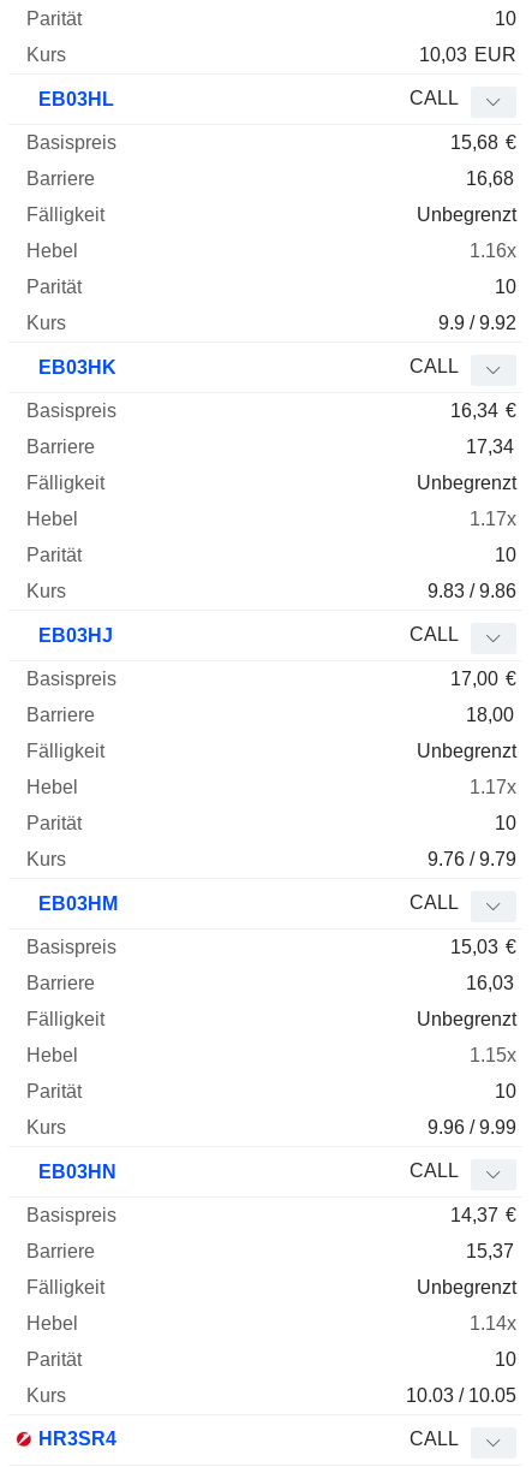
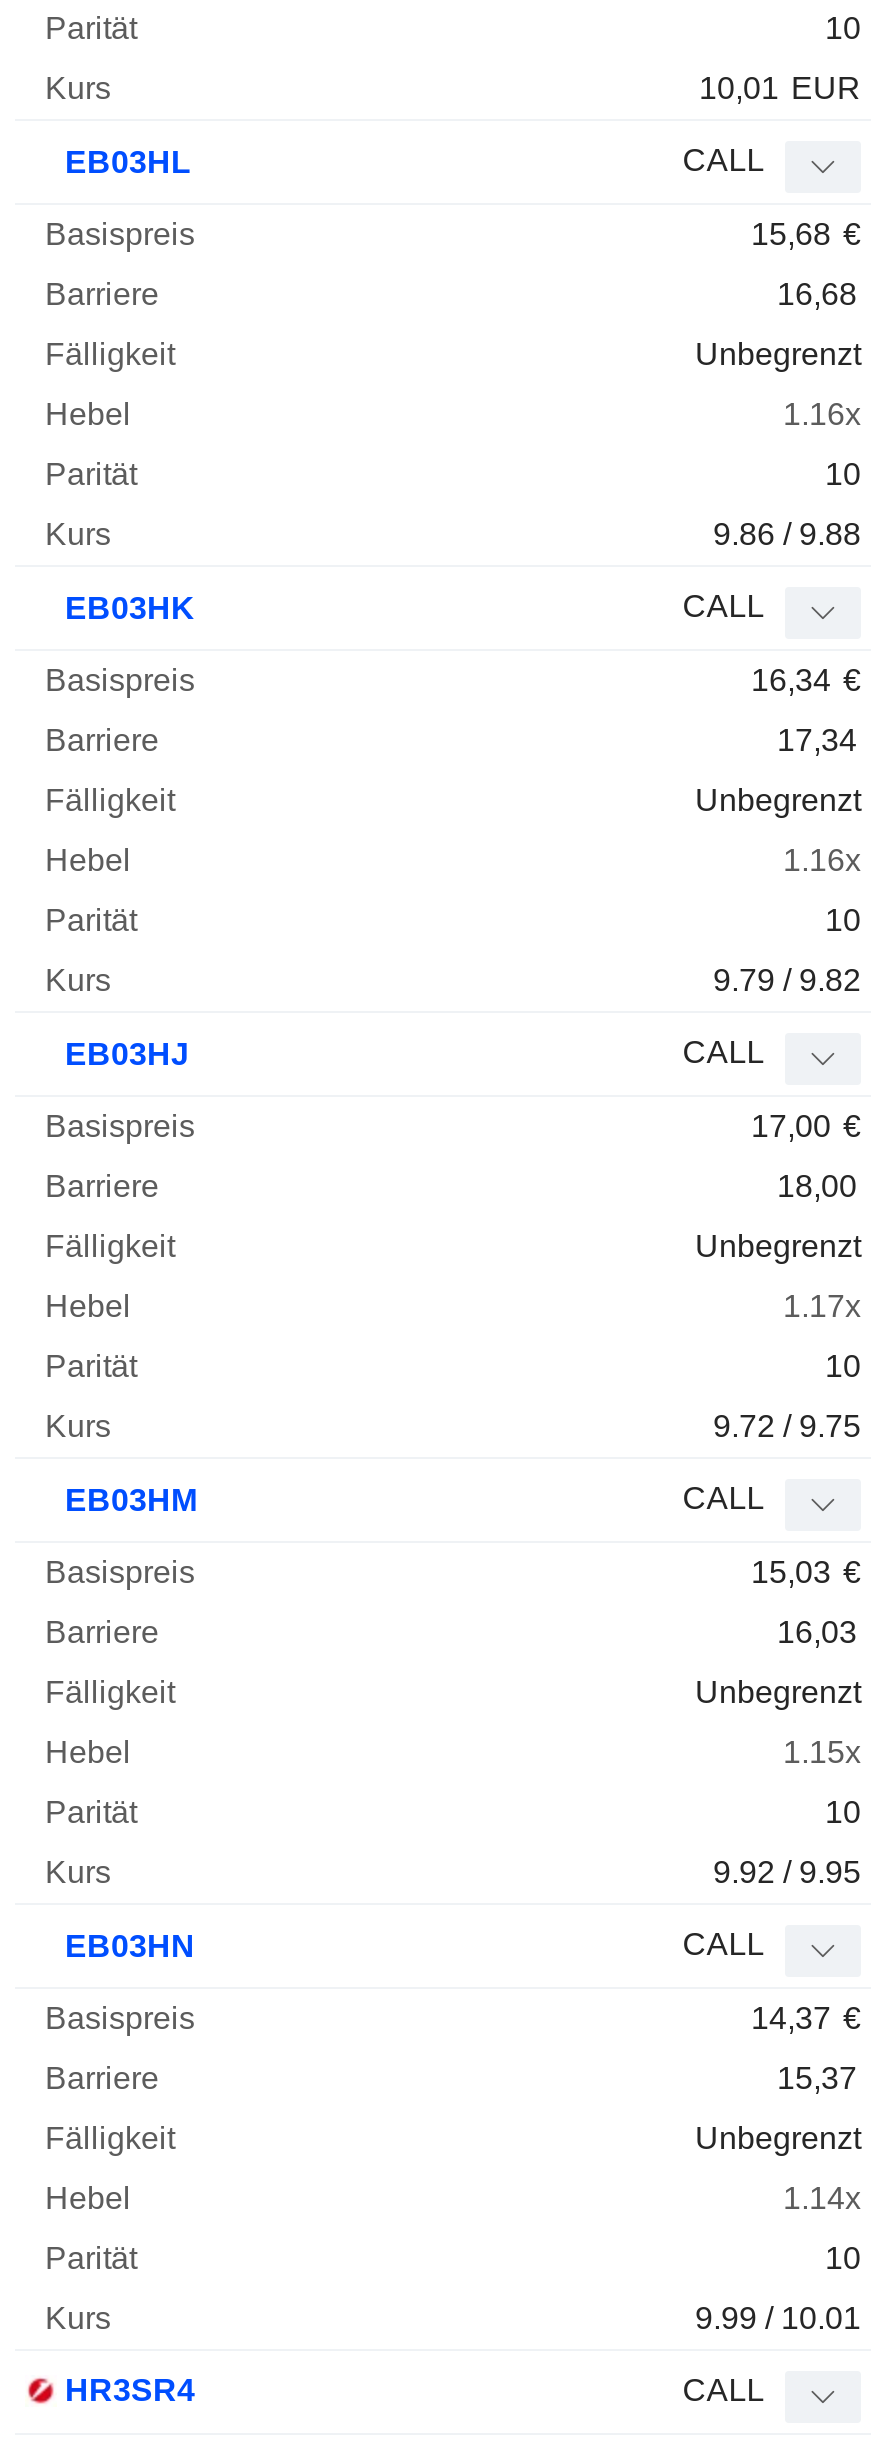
[419,45,516,65] 10,03 EUR -> [699,71,861,105] 10,01 EUR
[438,313,516,333] 9.9 / 9.92 -> [713,517,861,551] 9.86 / 9.88
[470,509,516,529] 1.17x -> [783,843,861,877] 1.16x
[428,581,516,601] 9.83 / 9.86 -> [713,963,861,997] 9.79 / 9.82
[428,849,516,870] 9.76 / 9.79 -> [713,1409,861,1443] 9.72 / 9.75
[428,1117,516,1138] 9.96 / 9.99 -> [713,1855,861,1889] 9.92 / 9.95
[406,1385,516,1406] 10.03 / 10.05 -> [695,2301,861,2335] 9.99 / 10.01

